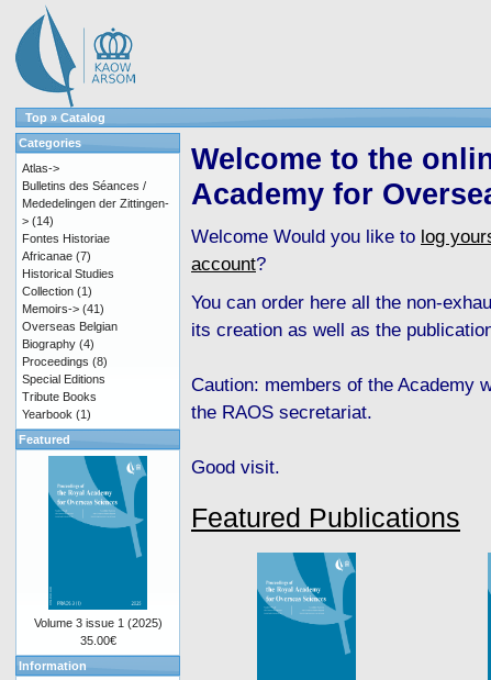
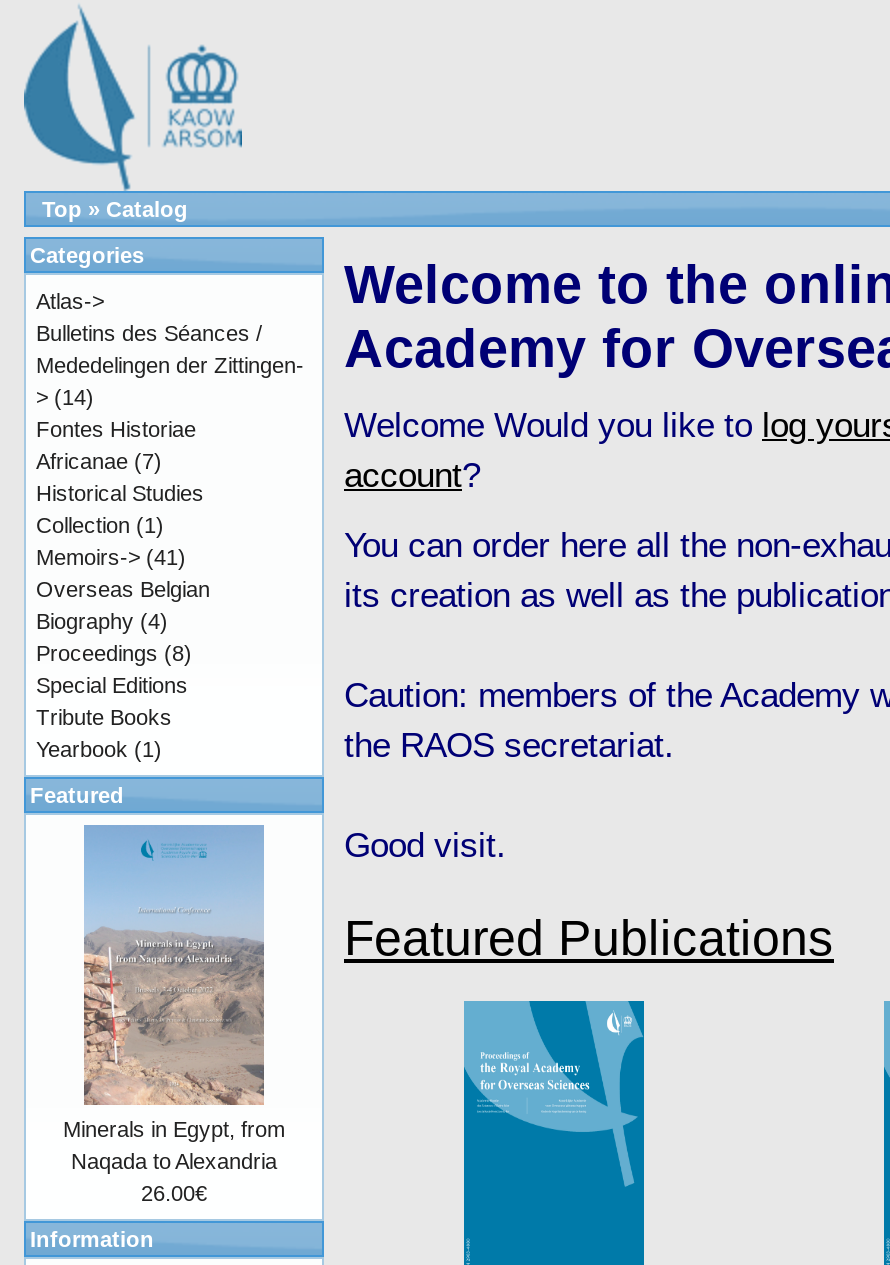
[34,456,162,647] [image] | Volume 3 issue 1 (2025) | 35.00€ -> [63,827,285,1205] [image] | Minerals in Egypt, from | Naqada to Alexandria | 26.00€

